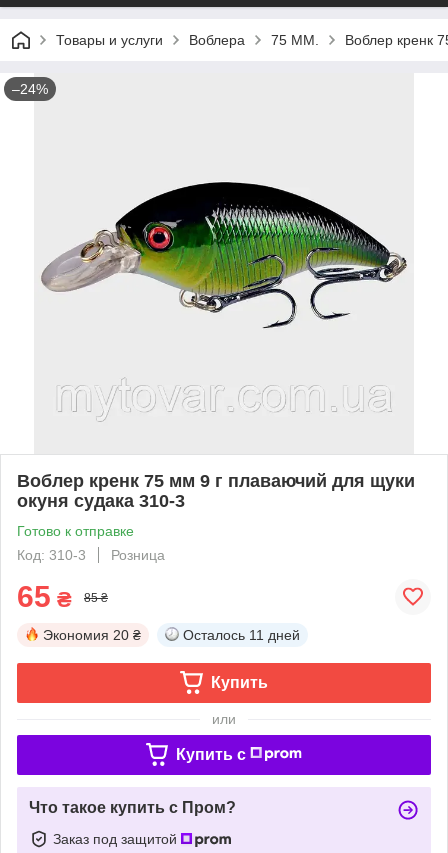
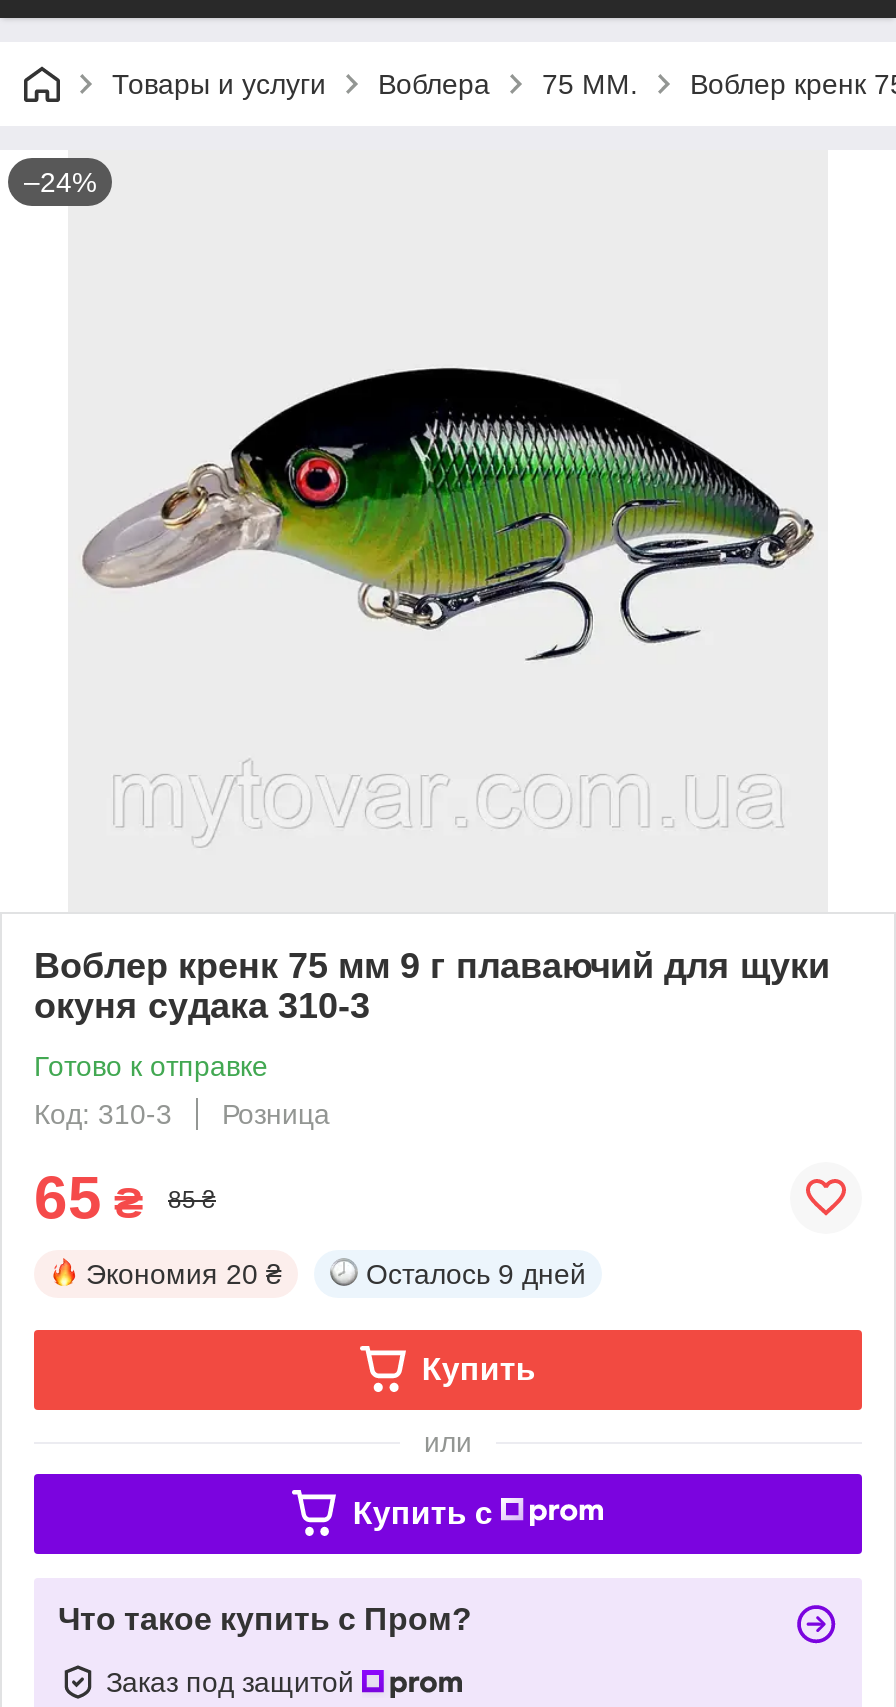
[183,627,300,643] Осталось 11 дней -> [366,1258,586,1290] Осталось 9 дней

